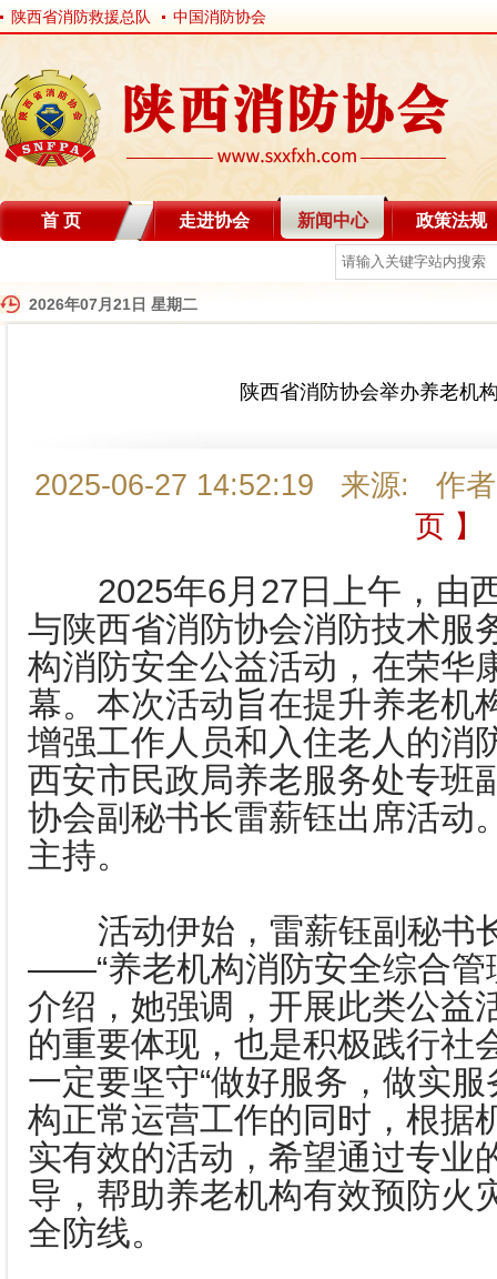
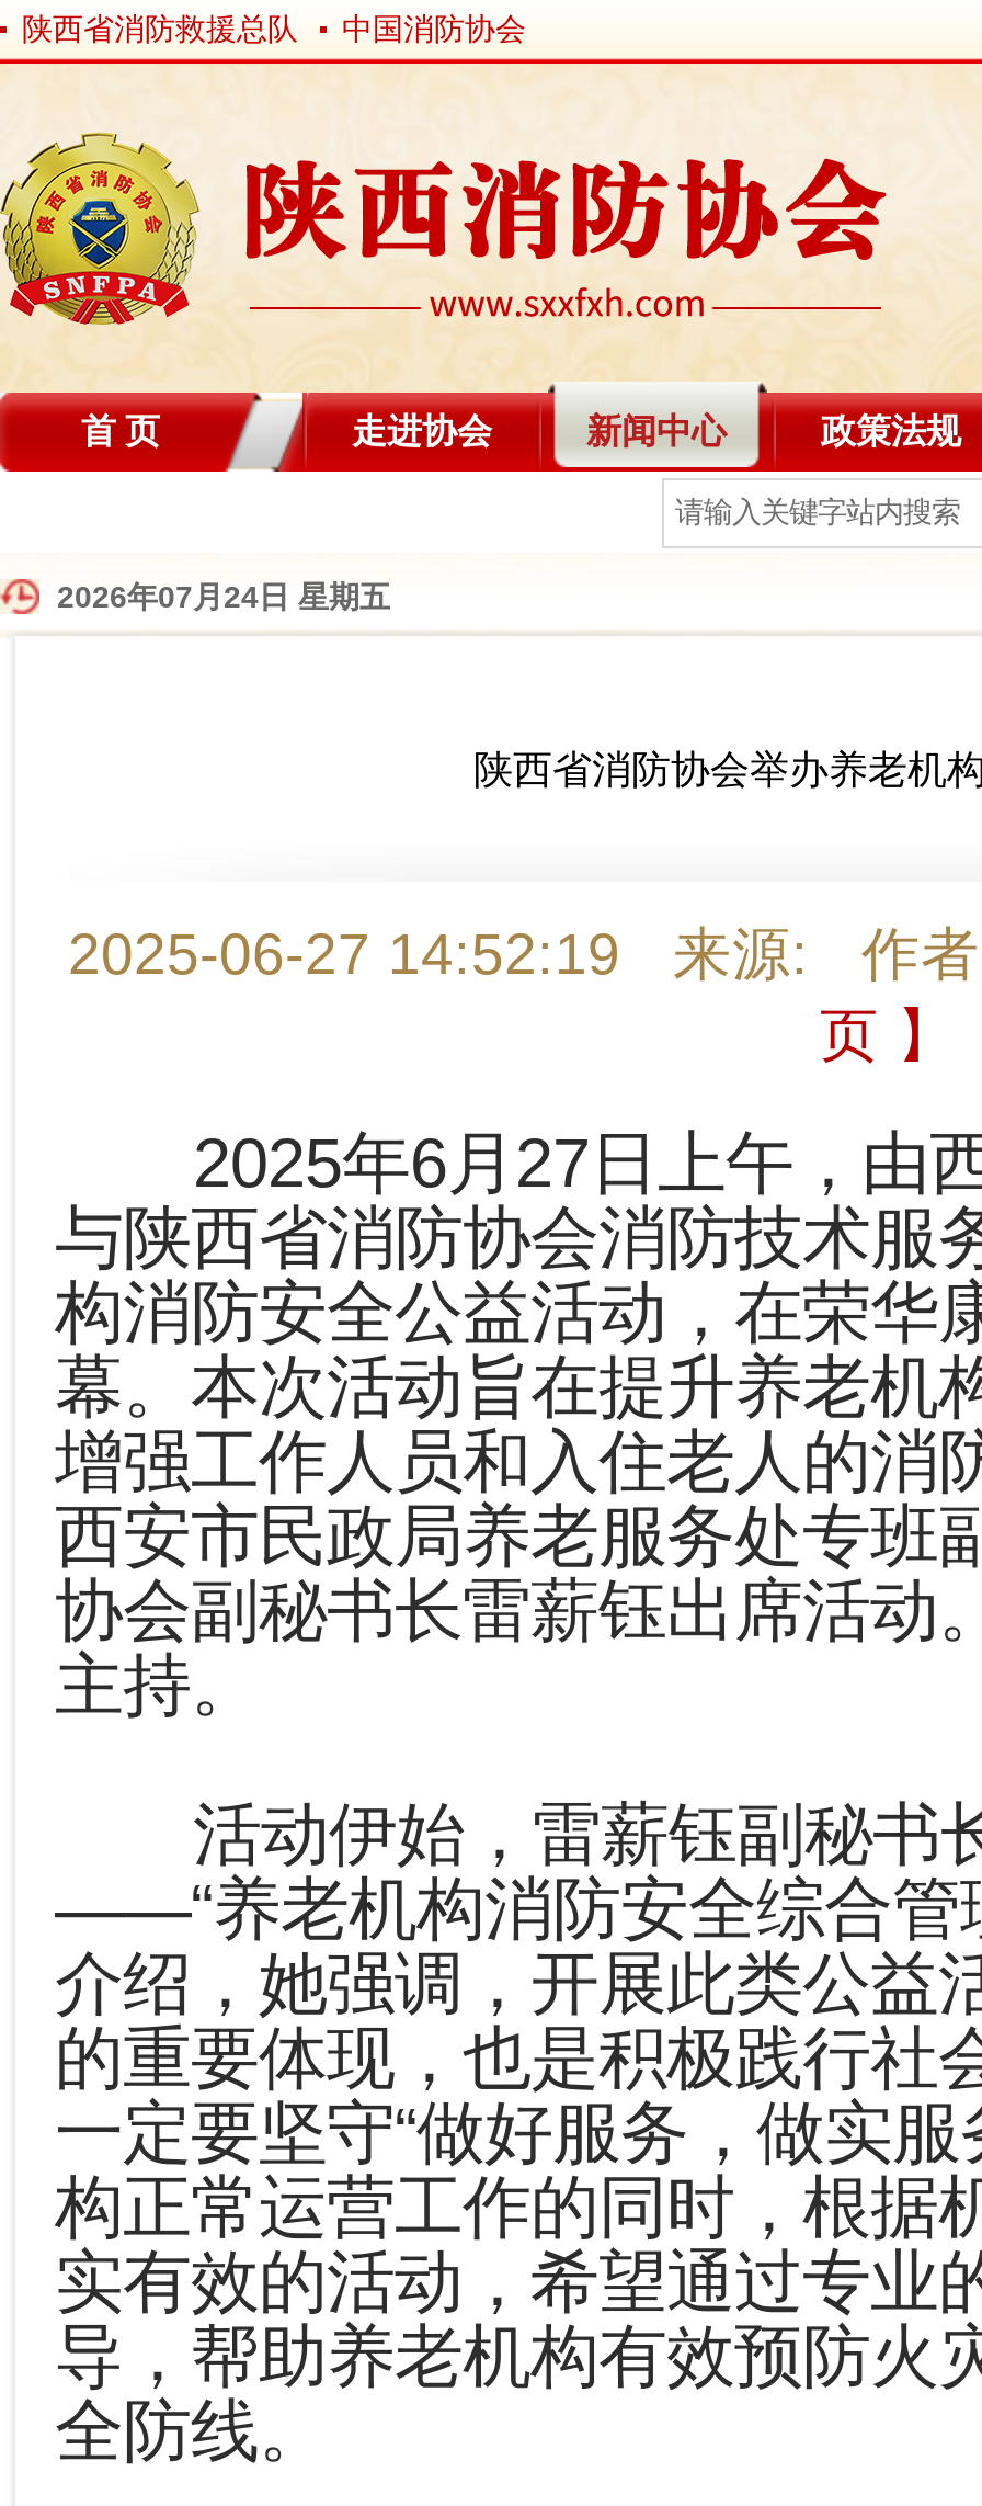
[29,295,206,313] 2026年07月21日 星期二 -> [57,579,408,614] 2026年07月24日 星期五

